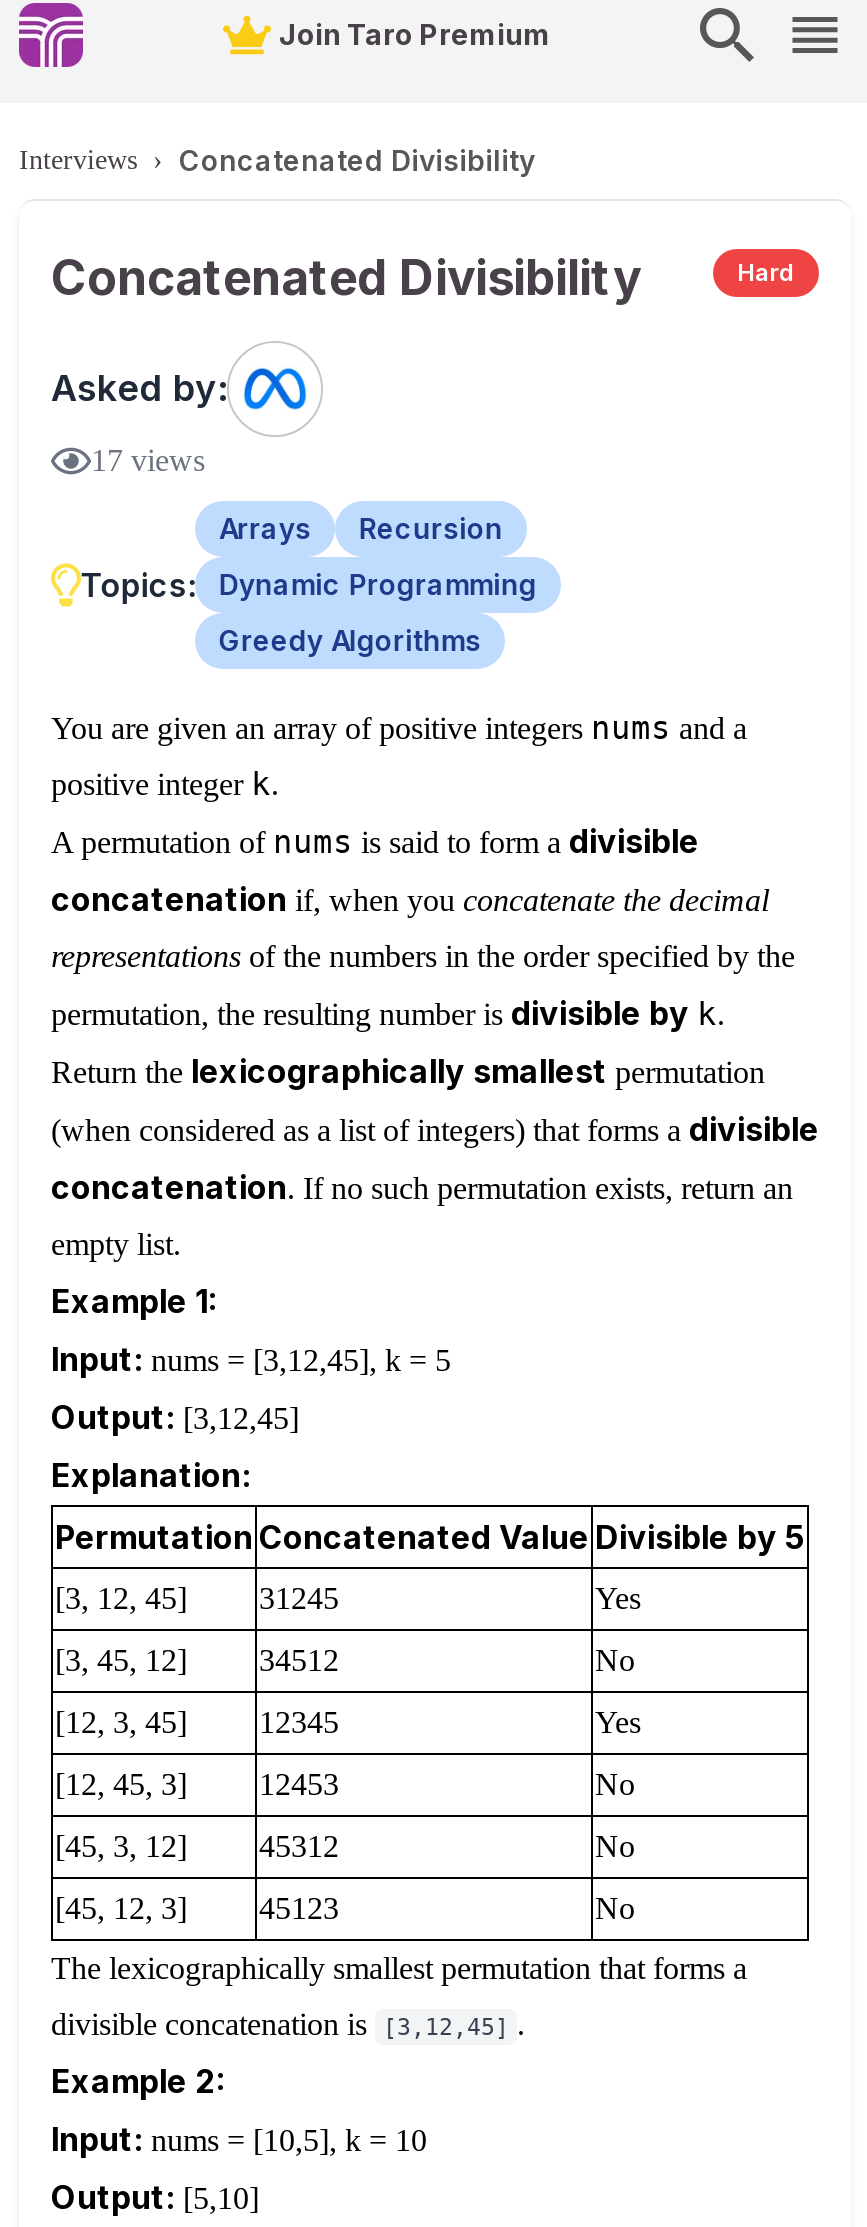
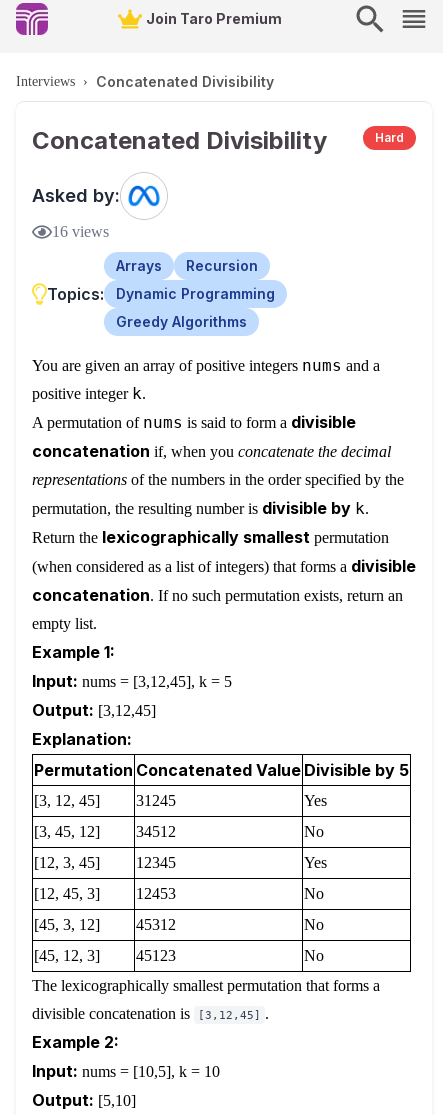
[91,443,205,477] 17 views -> [52,223,109,240] 16 views

